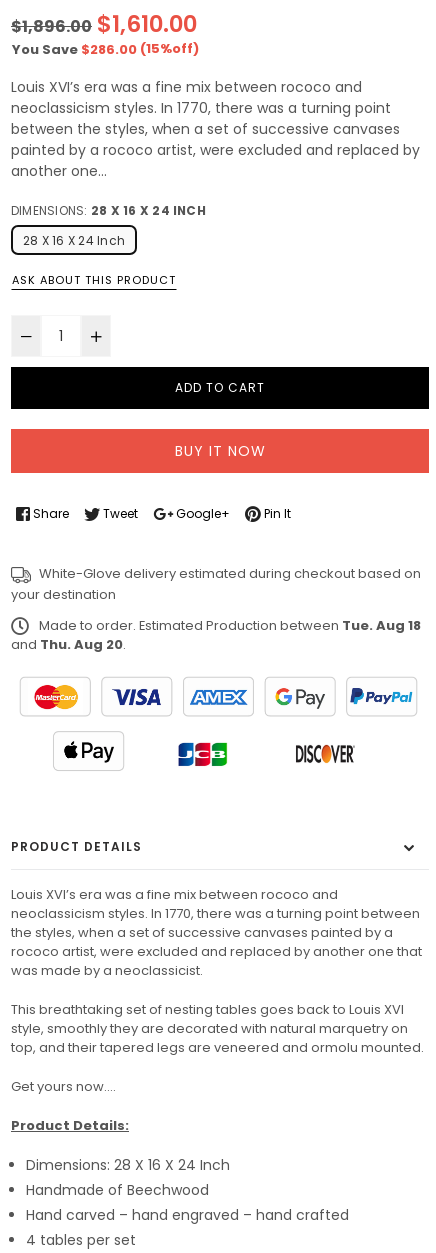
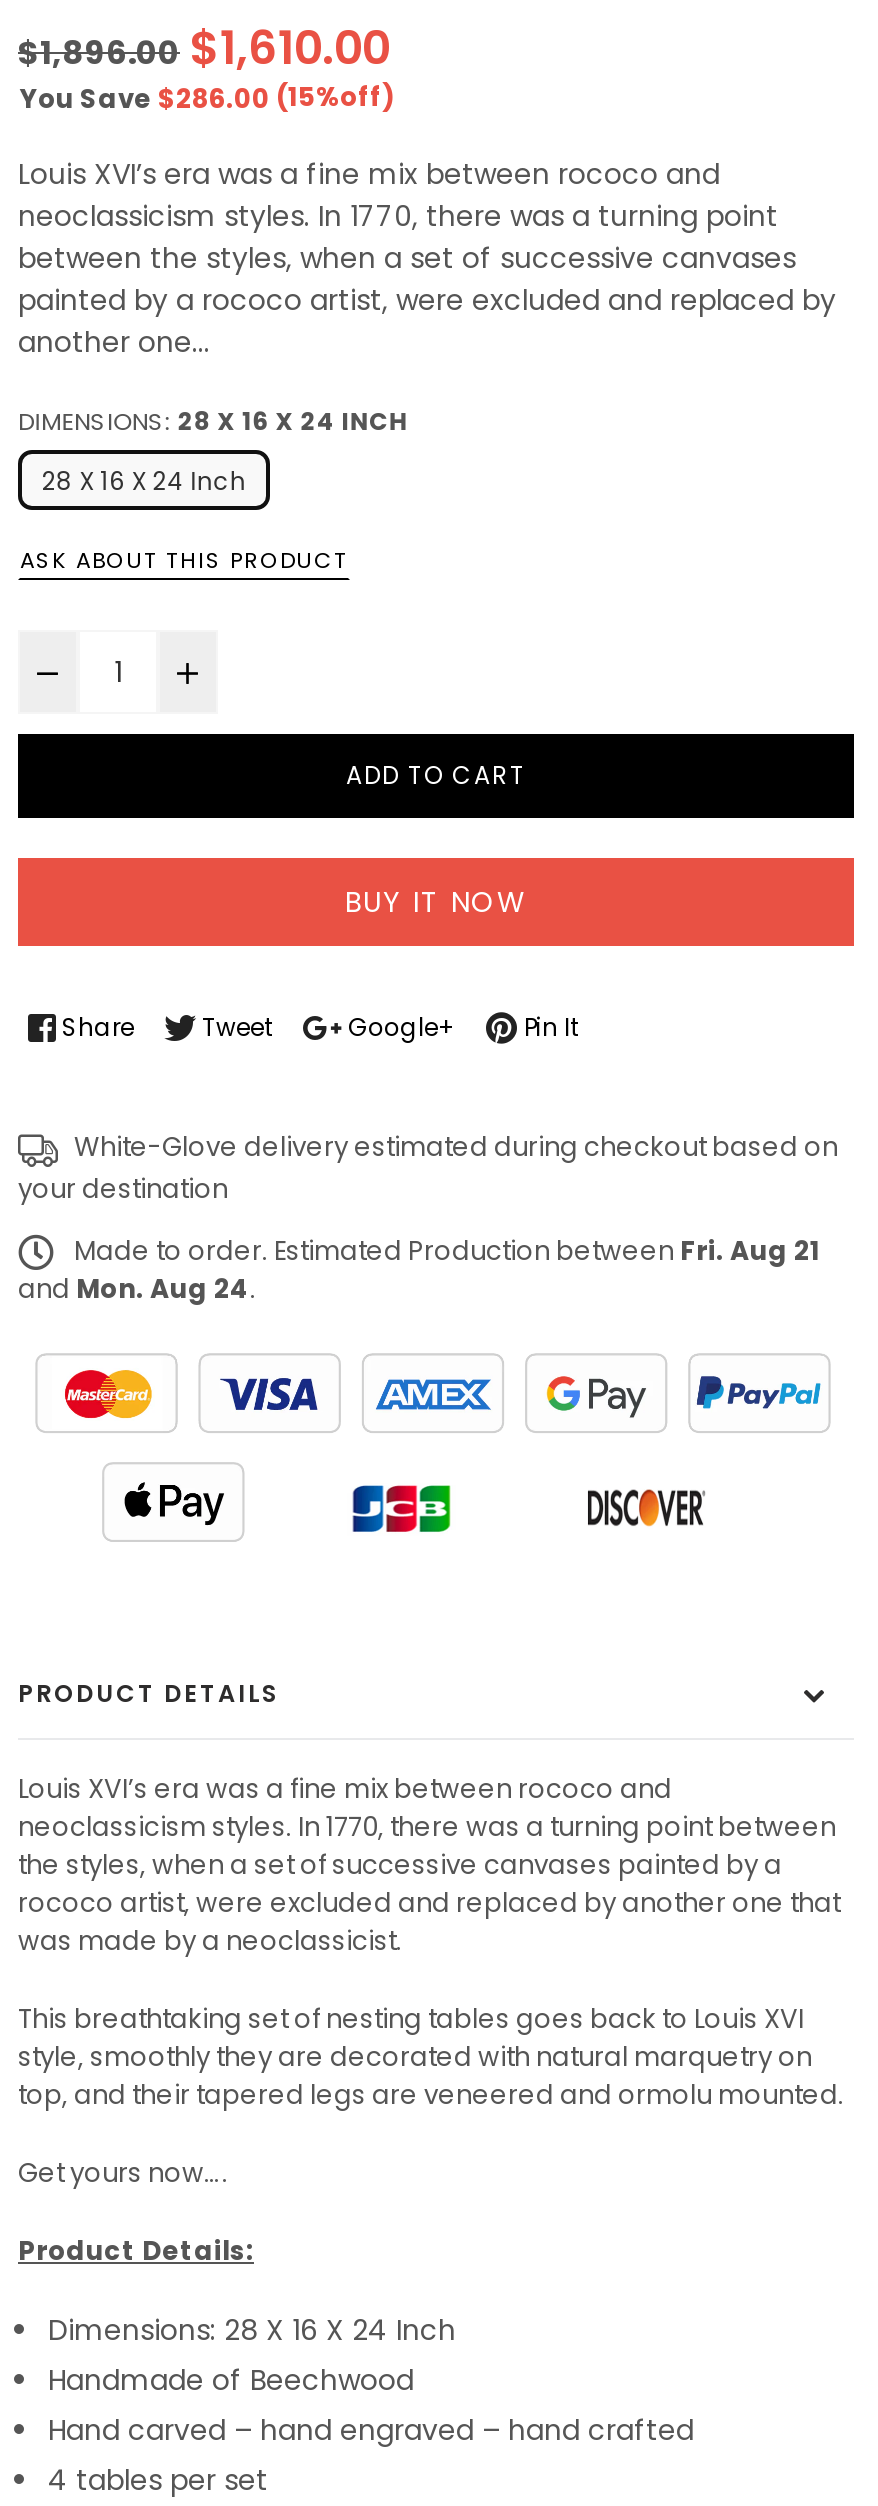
[36,615,421,634] Made to order. Estimated Production between Tue. Aug 18 -> [68,1231,820,1269] Made to order. Estimated Production between Fri. Aug 21
[11,635,126,654] and Thu. Aug 20. -> [18,1270,256,1308] and Mon. Aug 24.

